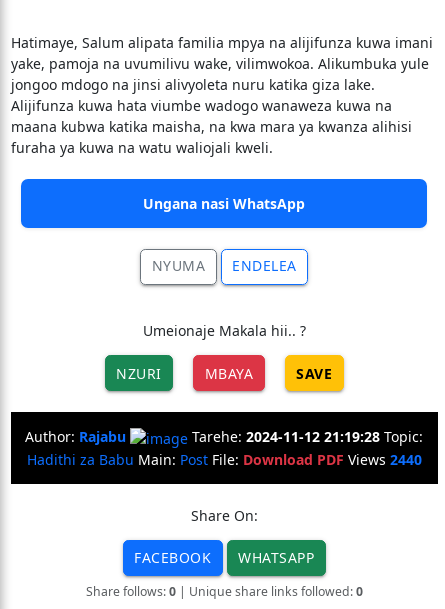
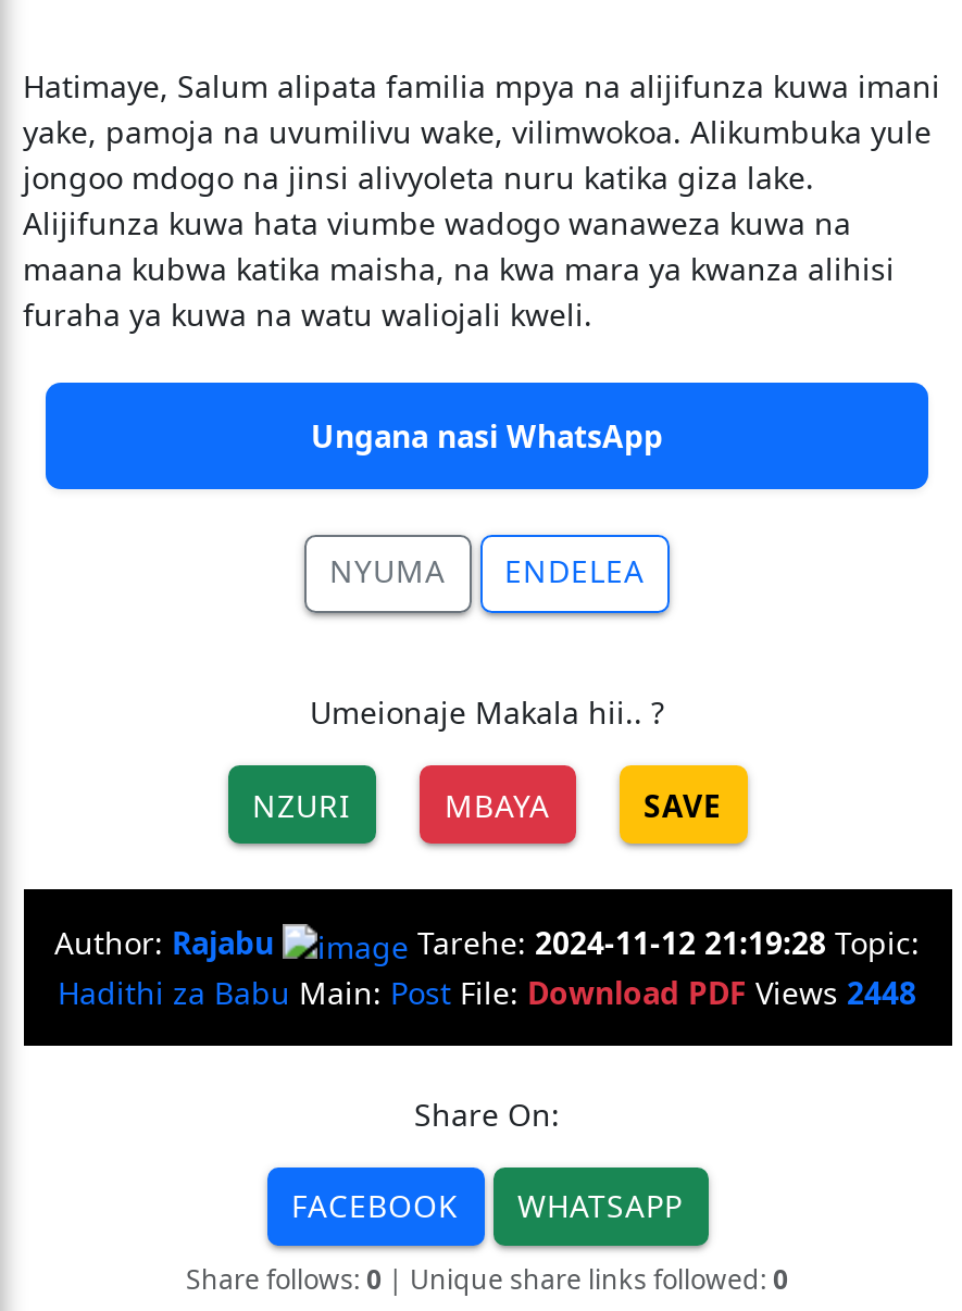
[26,450,421,469] Hadithi za Babu Main: Post File: Download PDF Views 2440 -> [58,971,916,1013] Hadithi za Babu Main: Post File: Download PDF Views 2448

